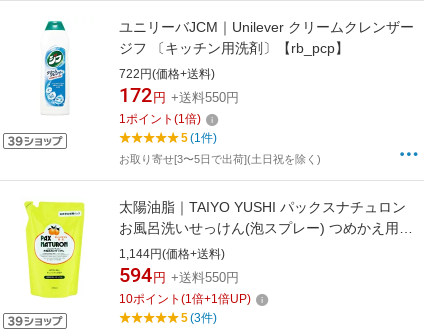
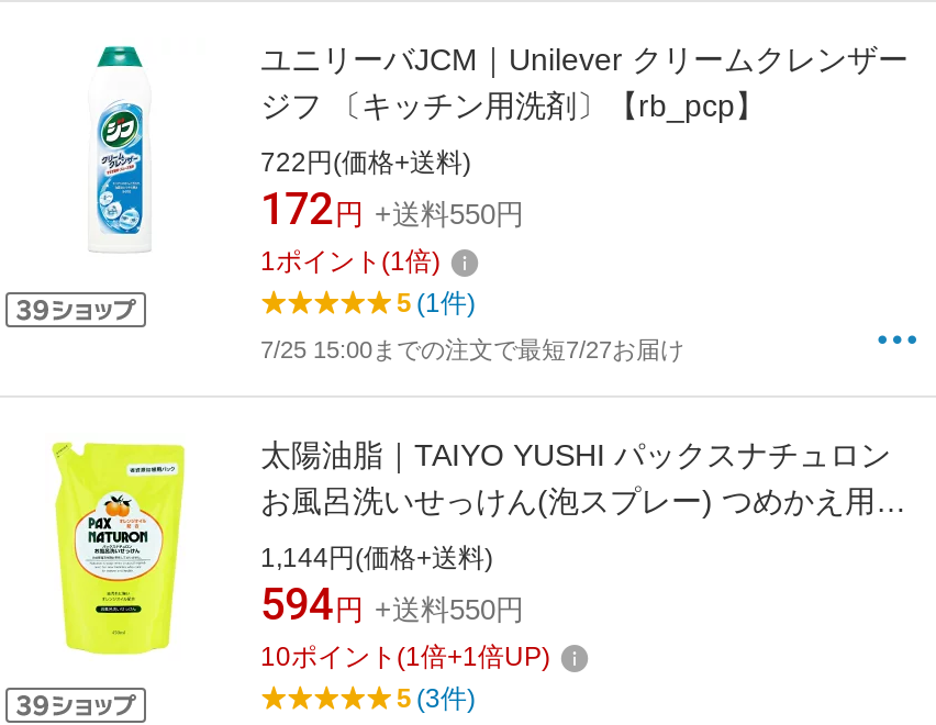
[119,153,321,165] お取り寄せ[3〜5日で出荷](土日祝を除く) -> [260,336,684,362] 7/25 15:00までの注文で最短7/27お届け

